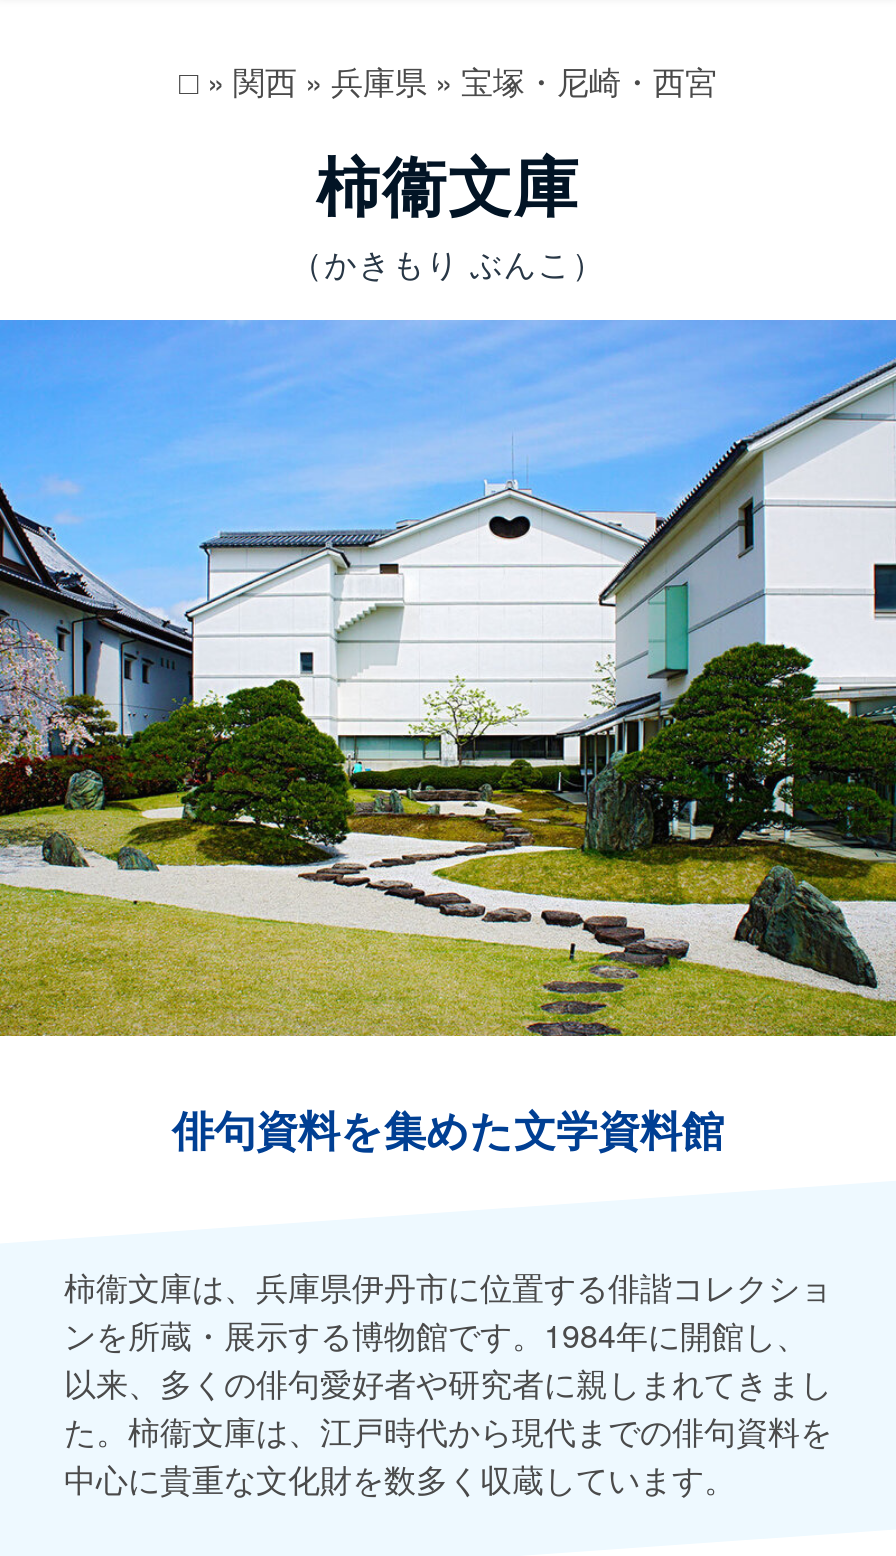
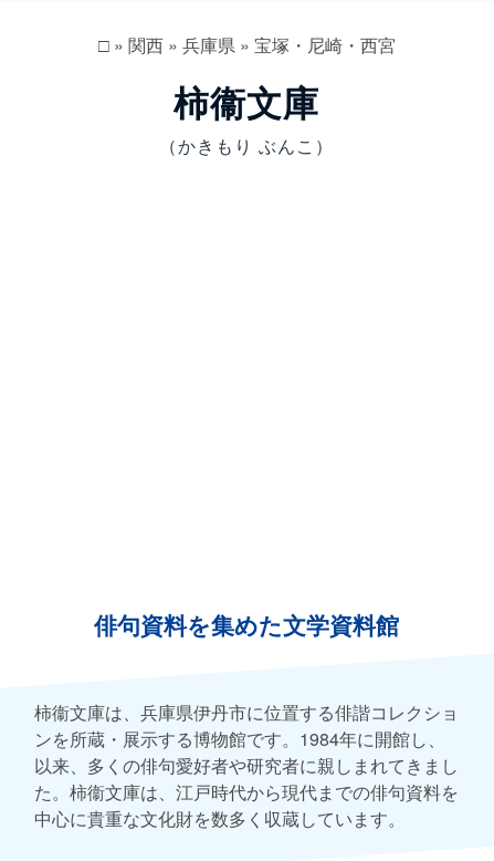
[6,318,890,1038] [image] -> none

